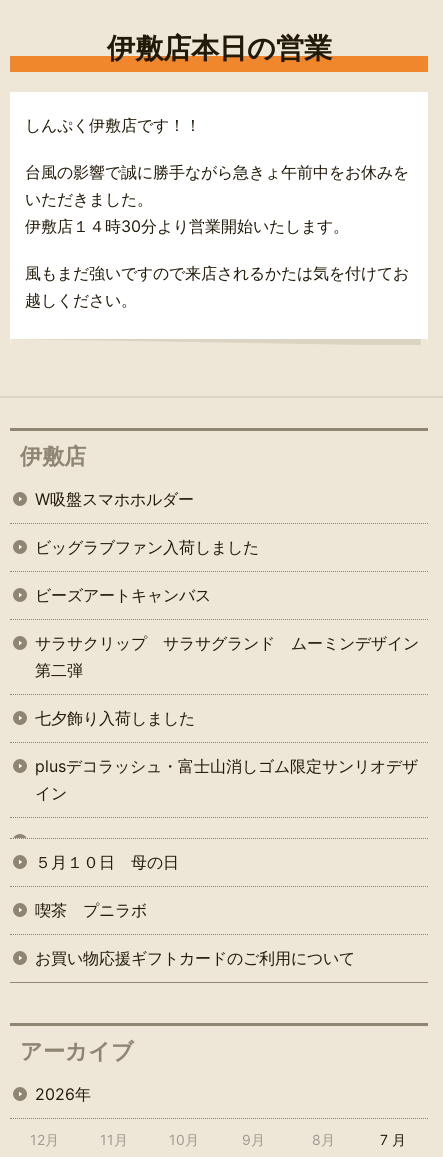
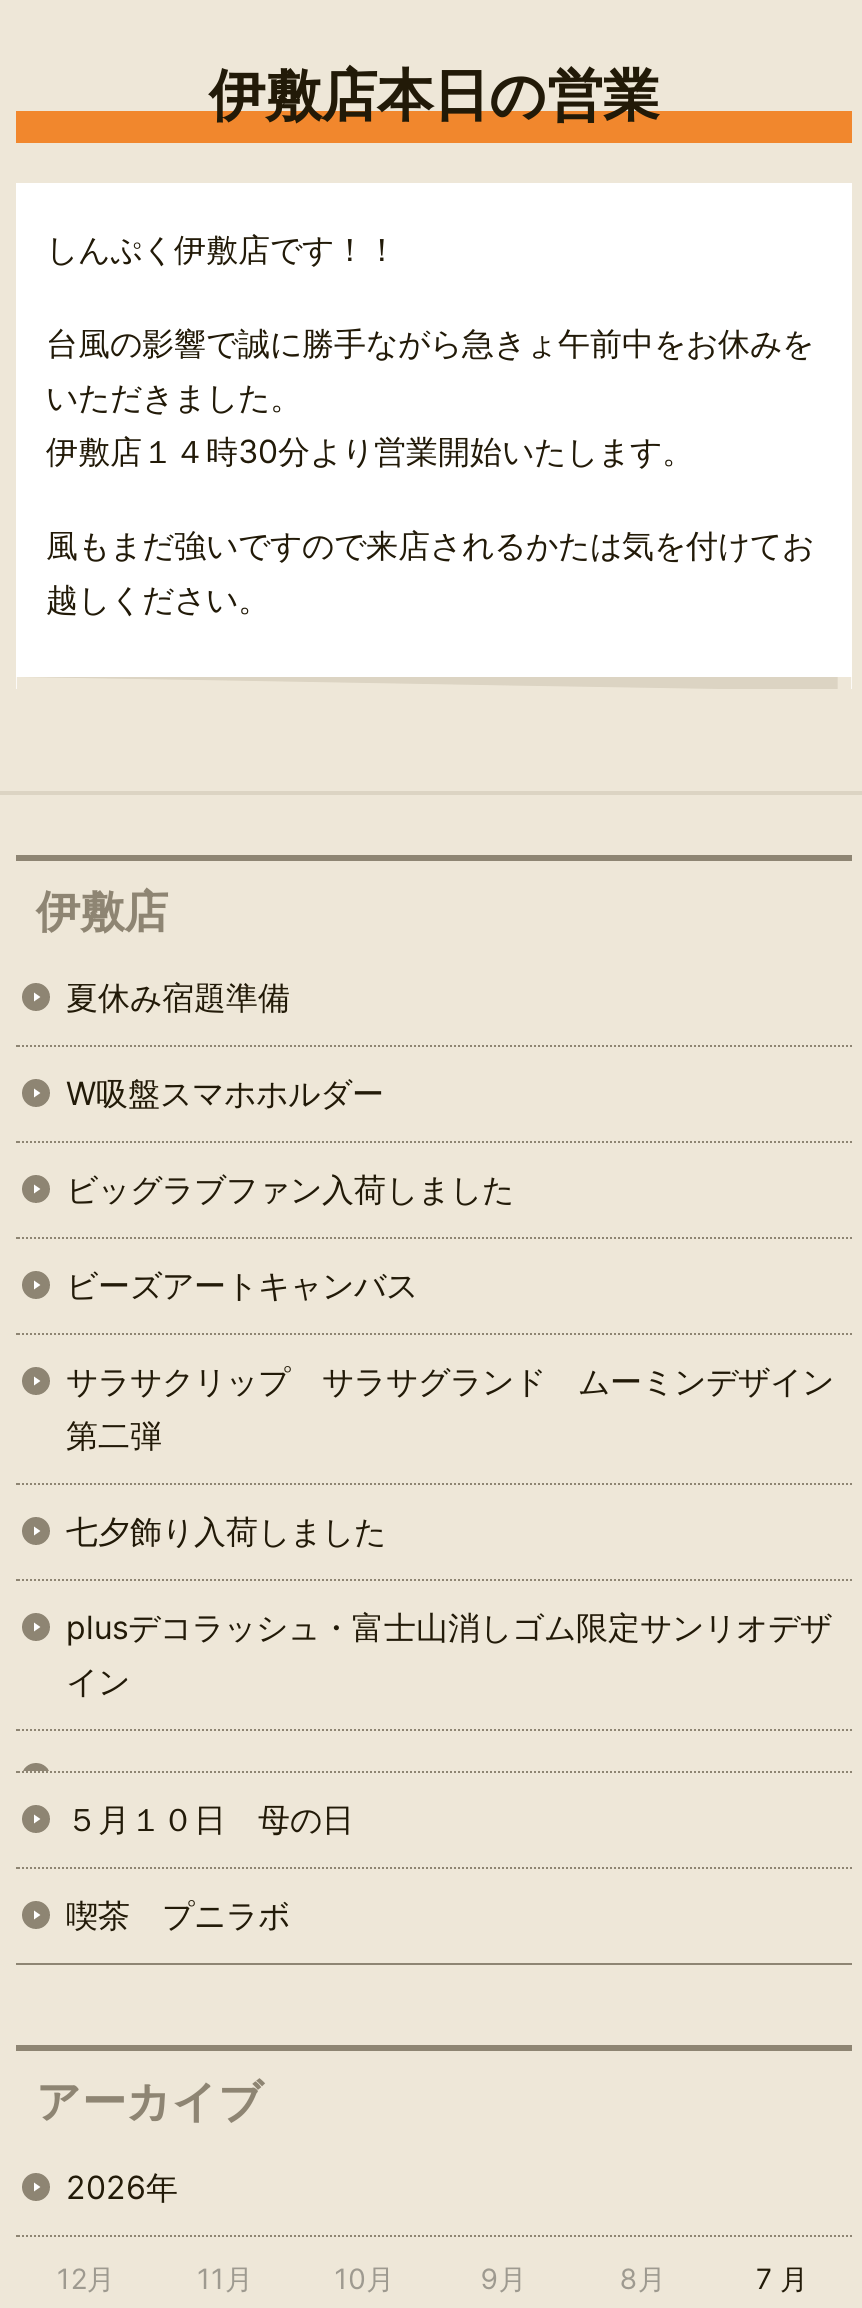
none -> [66,977,290,1017] 夏休み宿題準備
moved [35,489,419,920] -> [66,1073,834,1935]: W吸盤スマホホルダー | ビッグラブファン入荷しました | ビーズアートキャンバス | ... | ５月１０日 母の日 | 喫茶 プニラボ
[35,948,355,968] お買い物応援ギフトカードのご利用について -> none

